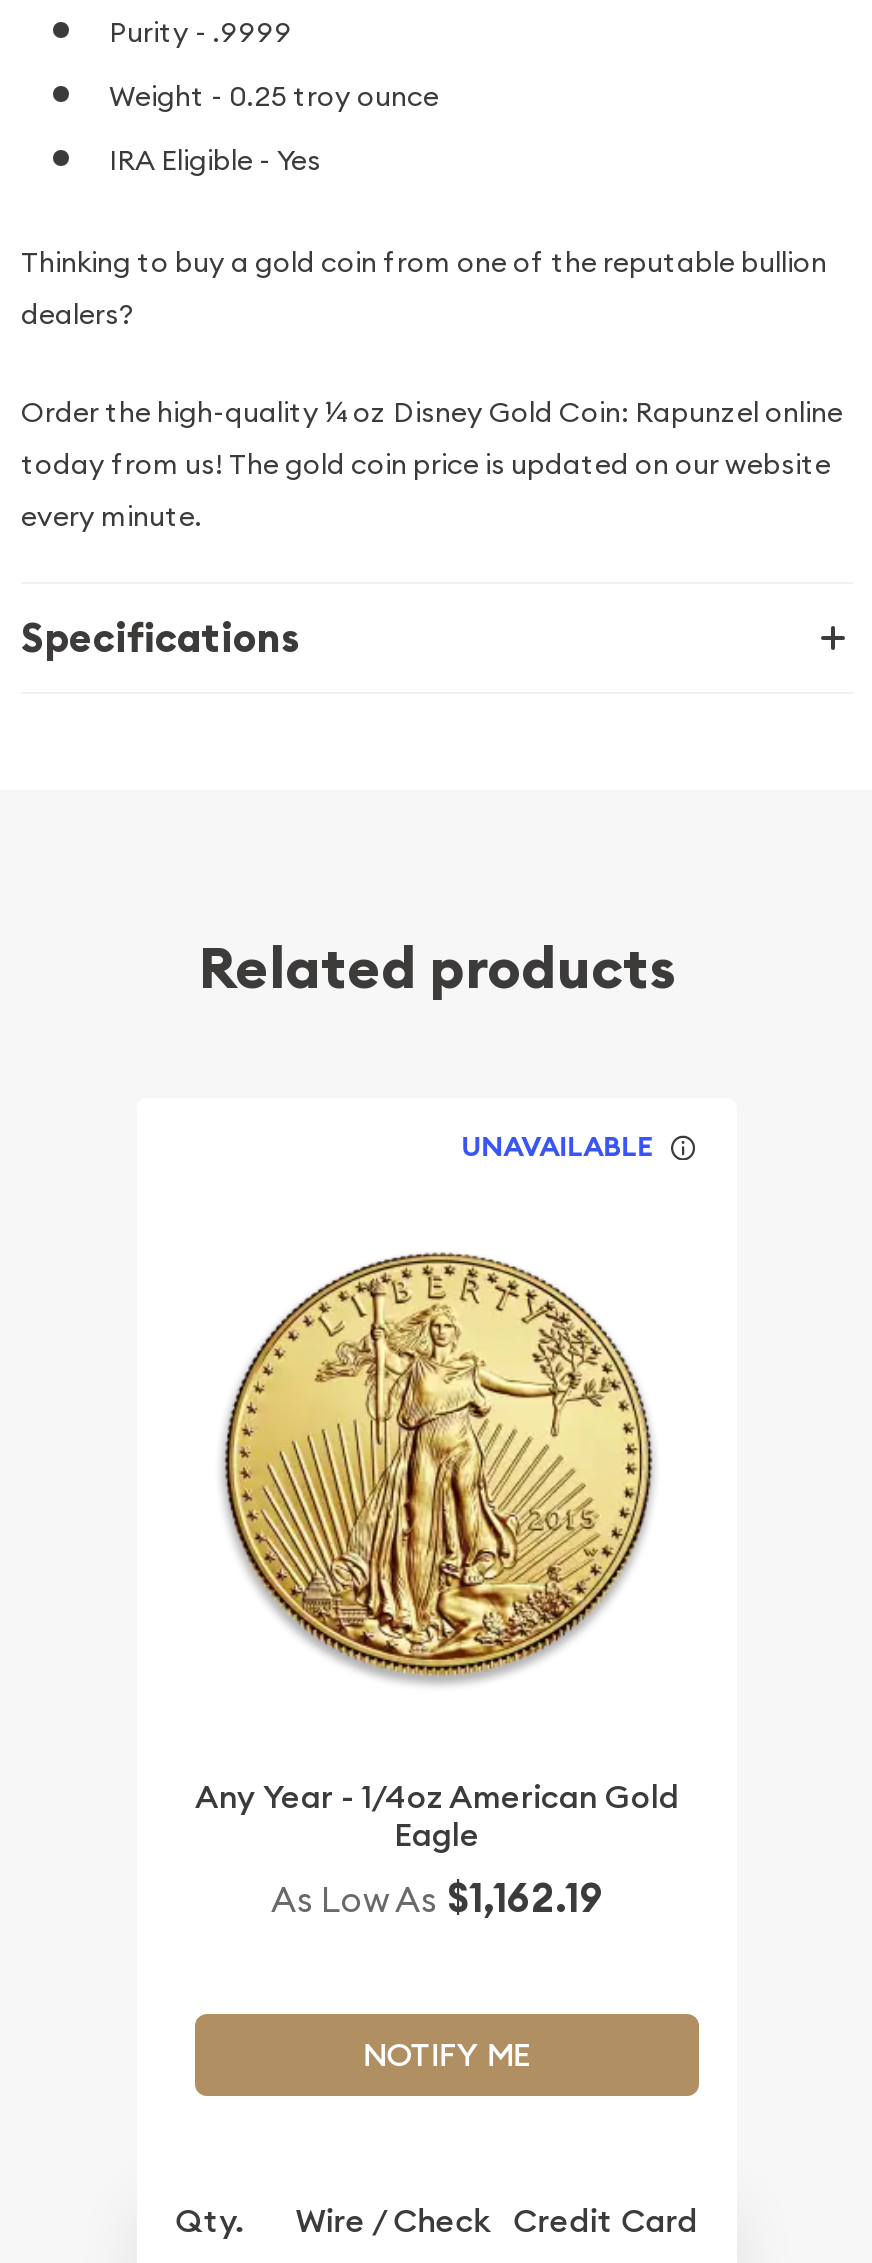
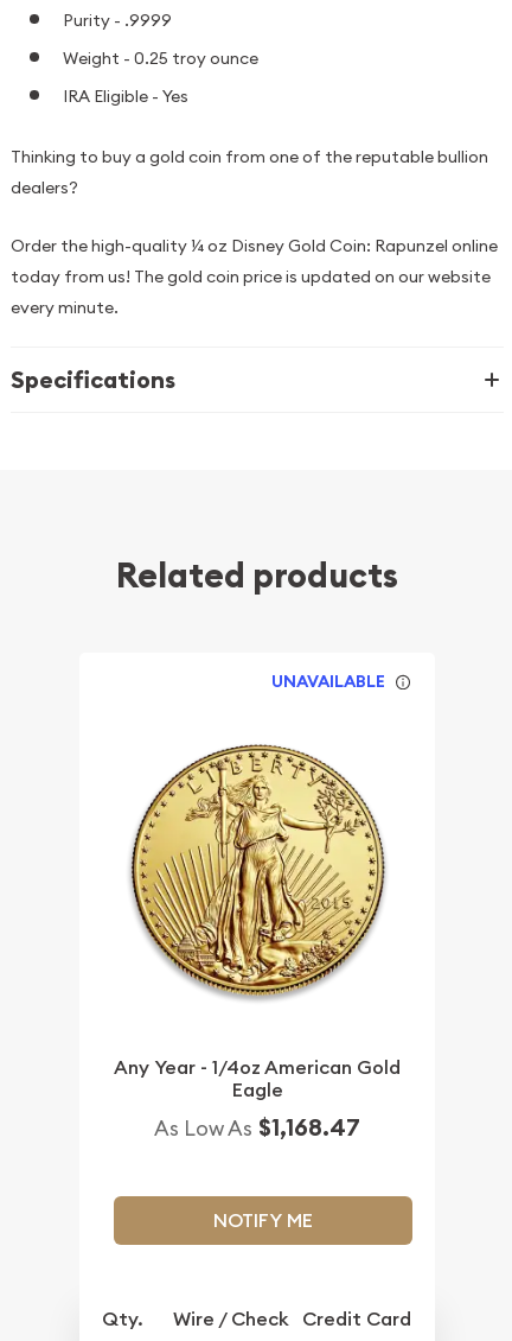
[271,1871,603,1923] As Low As $1,162.19 -> [154,1111,360,1142] As Low As $1,168.47

